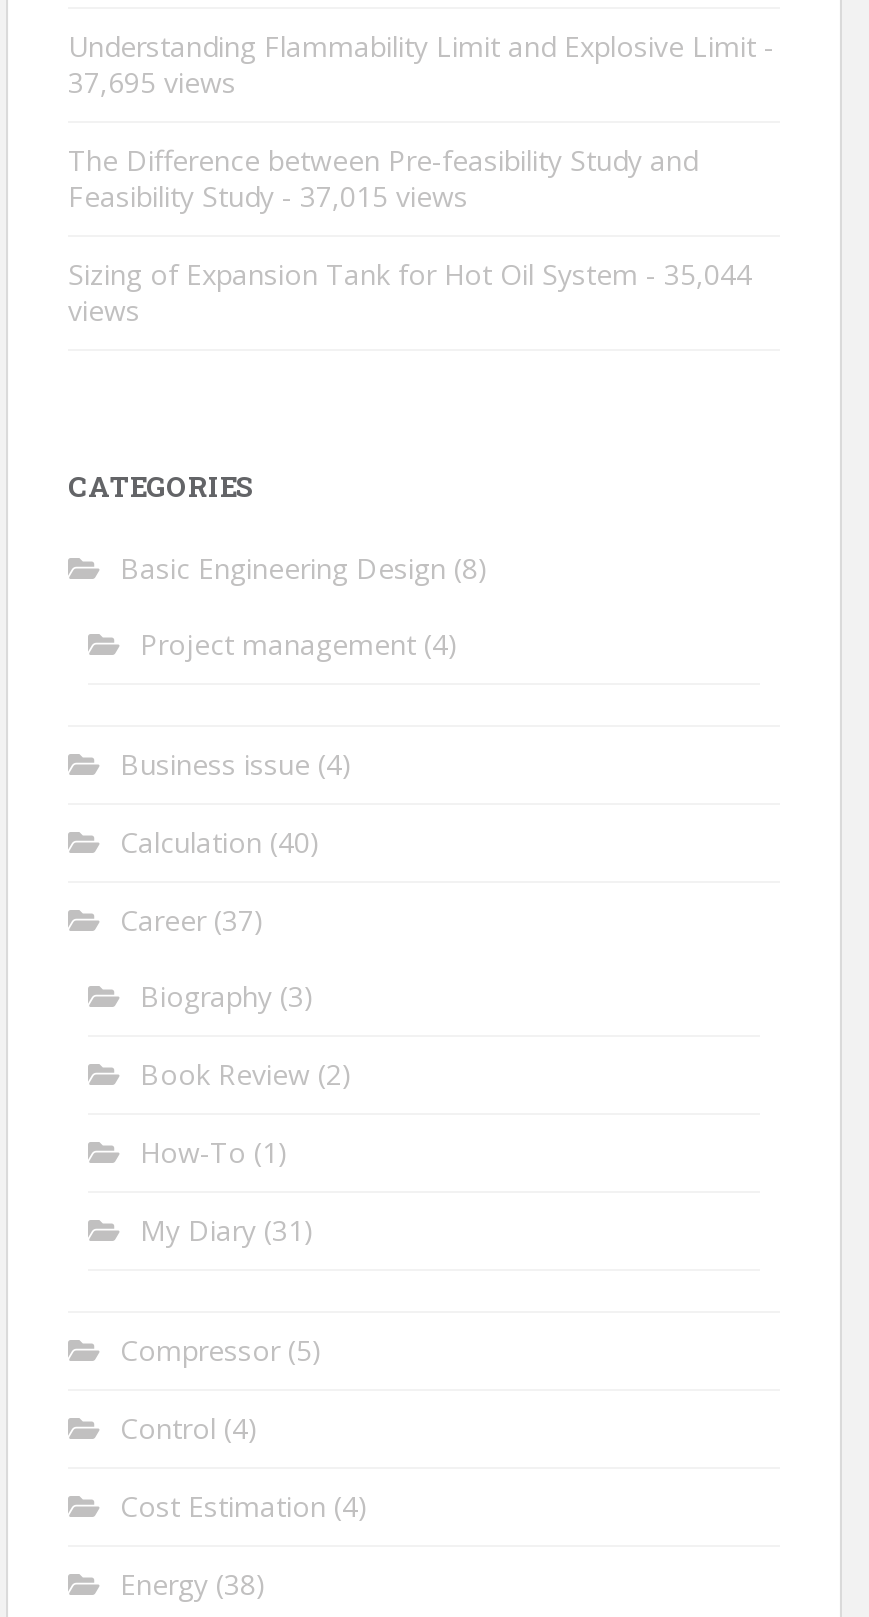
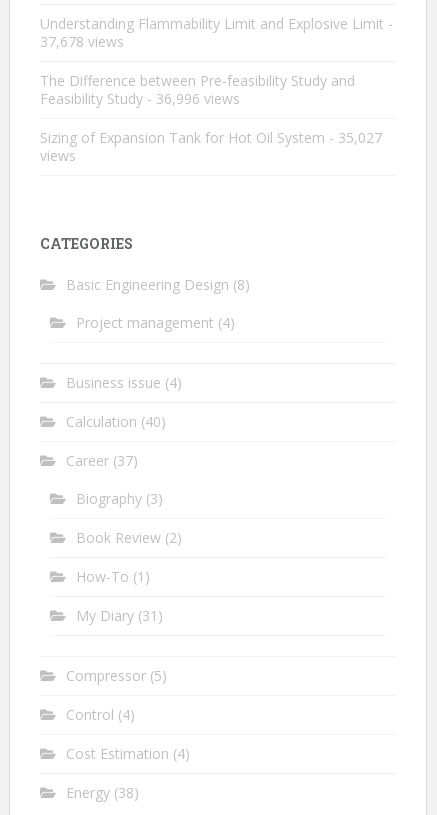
[68,63,236,101] 37,695 views -> [40,32,124,51] 37,678 views
[68,177,468,215] Feasibility Study - 37,015 views -> [40,89,240,108] Feasibility Study - 36,996 views
[68,255,752,293] Sizing of Expansion Tank for Hot Oil System - 35,044 -> [40,128,382,147] Sizing of Expansion Tank for Hot Oil System - 35,027

